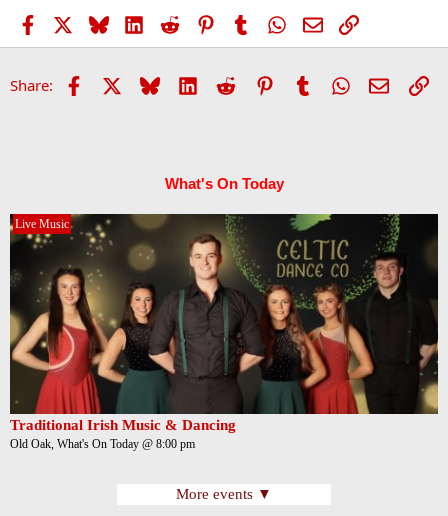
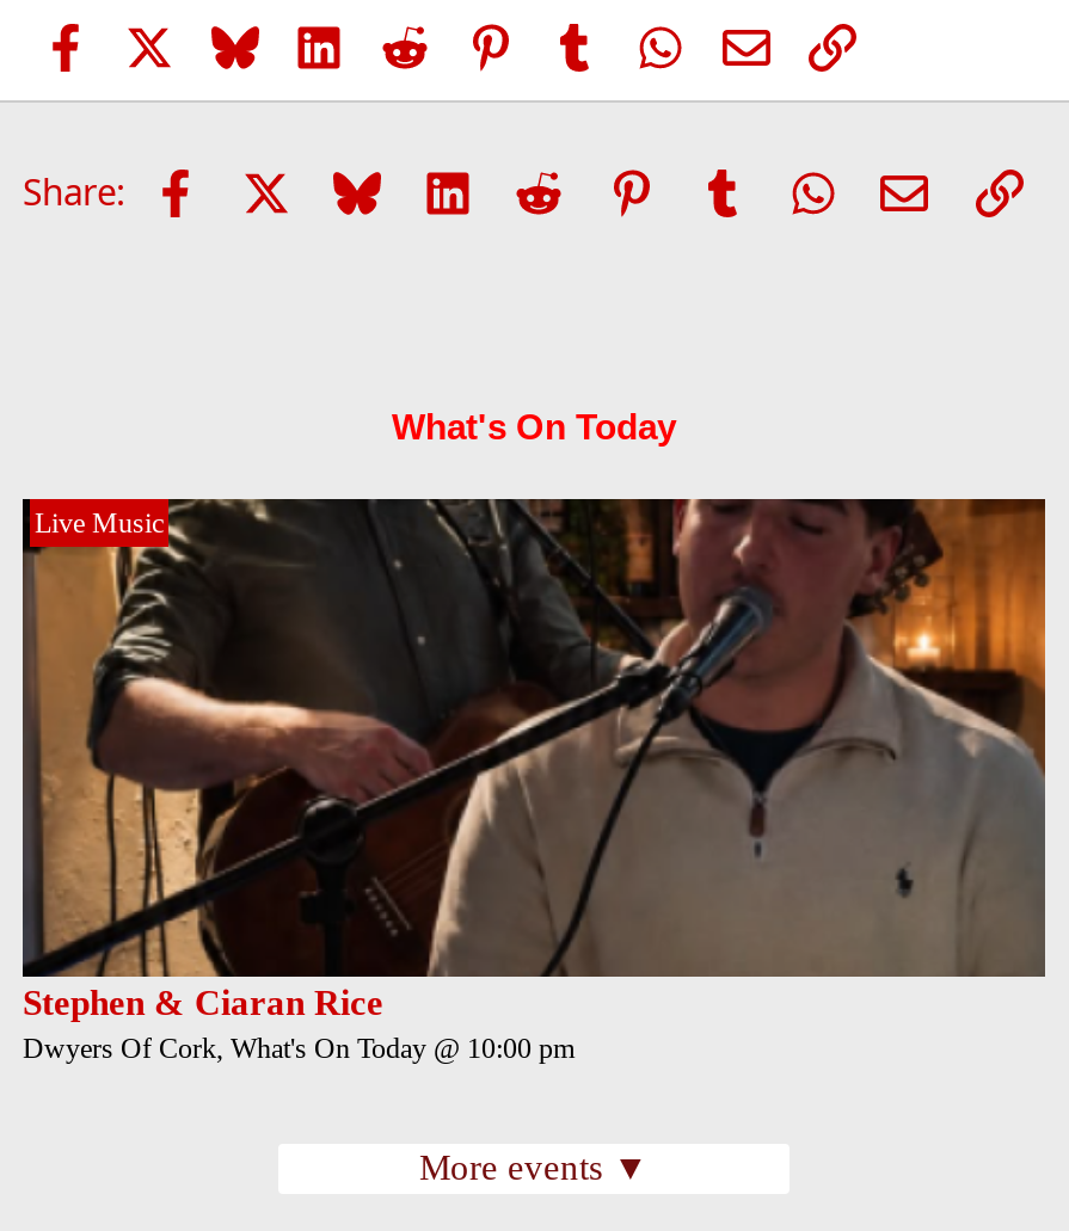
[9,213,439,451] [image] | Traditional Irish Music & Dancing | Old Oak, What's On Today @ 8:00 pm -> [20,497,1048,1066] [image] | Stephen & Ciaran Rice | Dwyers Of Cork, What's On Today @ 10:00 pm

